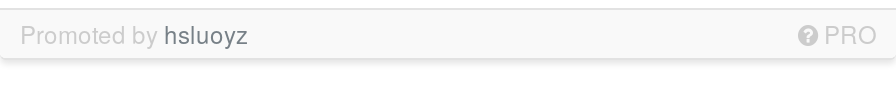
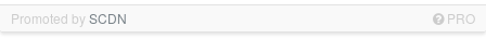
[20,16,248,50] Promoted by hsluoyz -> [11,9,127,27] Promoted by SCDN

